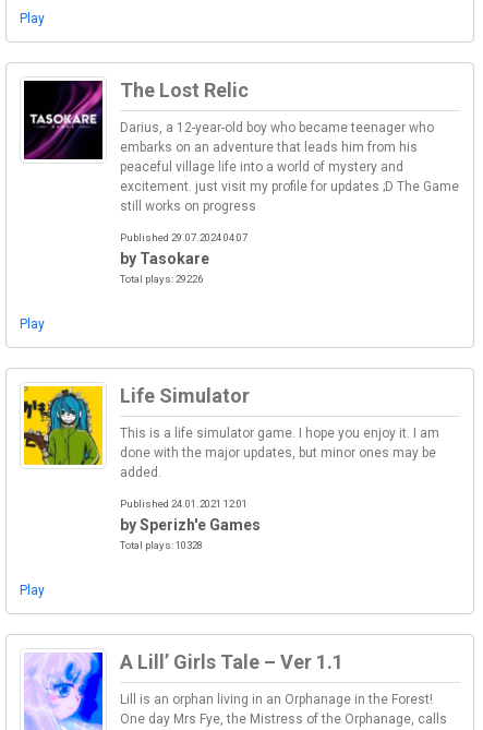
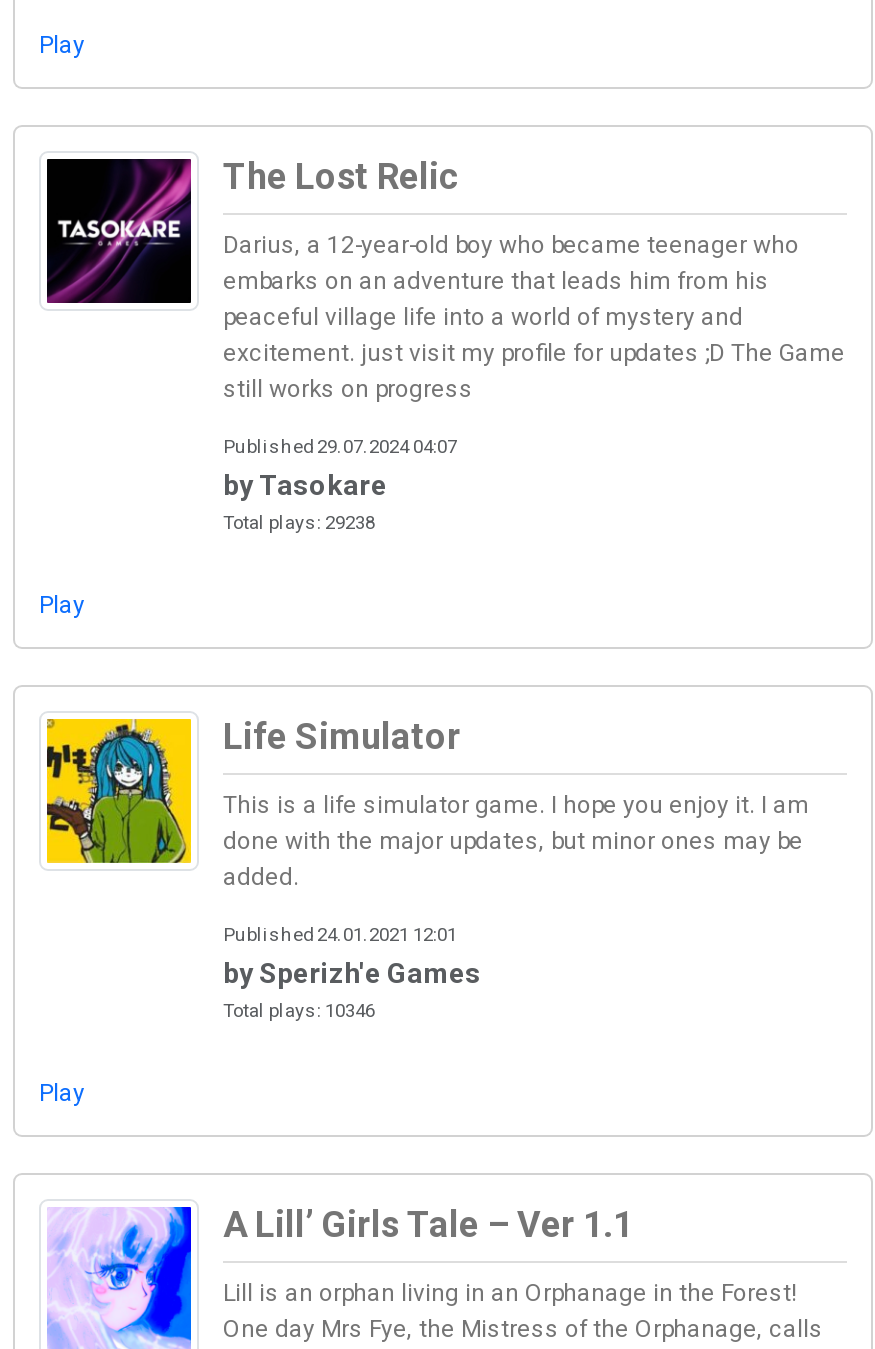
[120,273,203,285] Total plays: 29226 -> [223,511,375,533] Total plays: 29238
[120,540,203,552] Total plays: 10328 -> [223,1000,375,1022] Total plays: 10346

